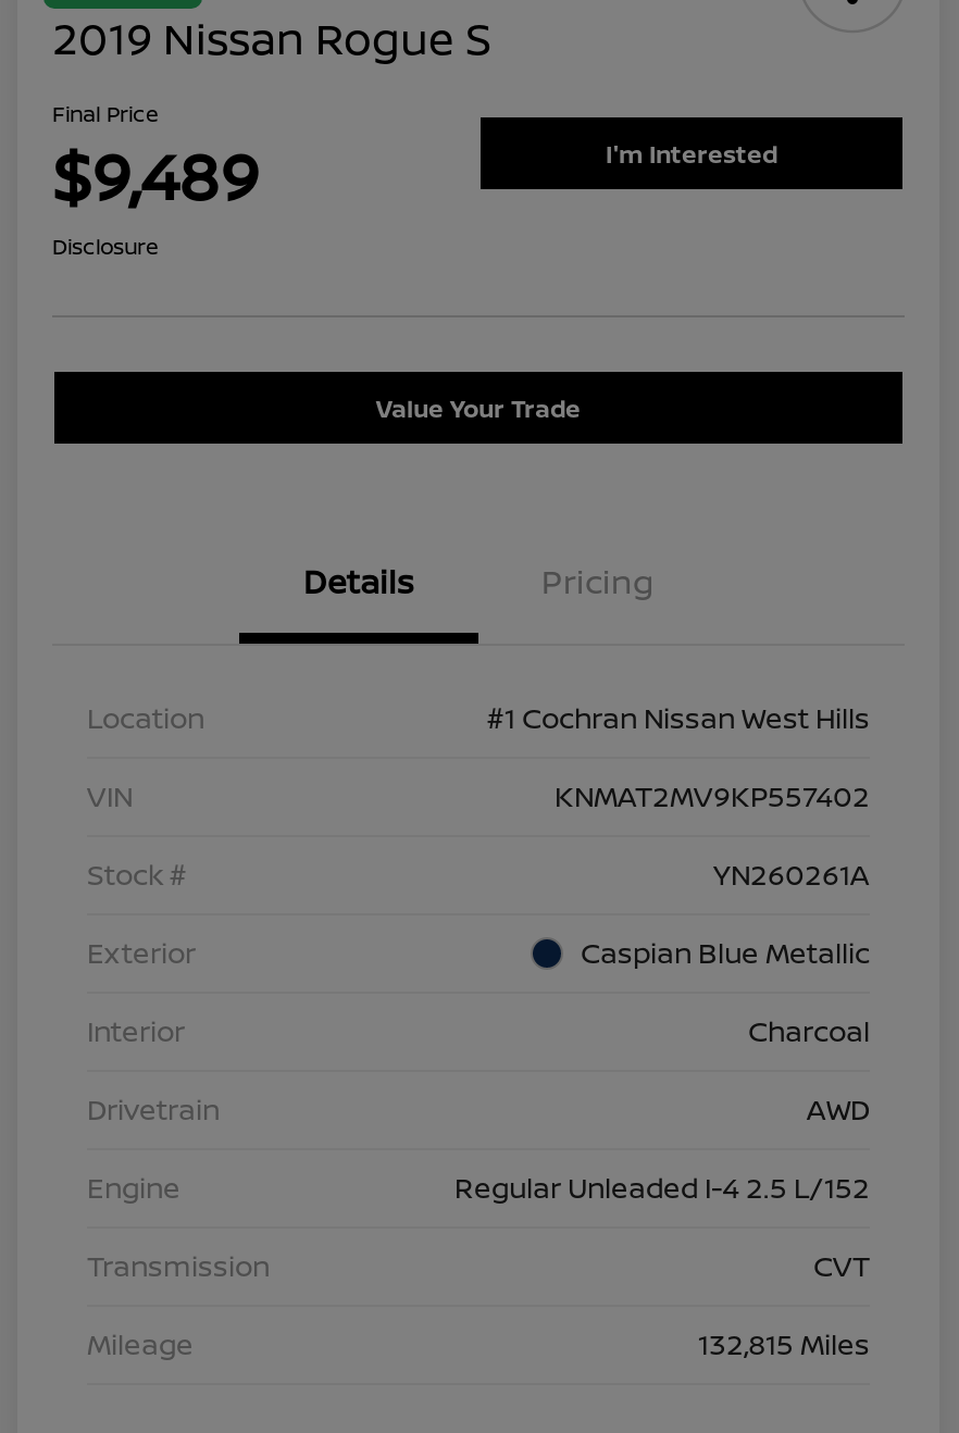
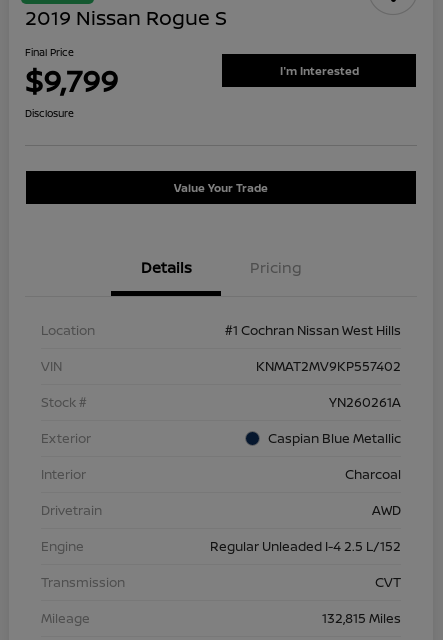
[52,130,259,219] $9,489 -> [25,60,118,101] $9,799

